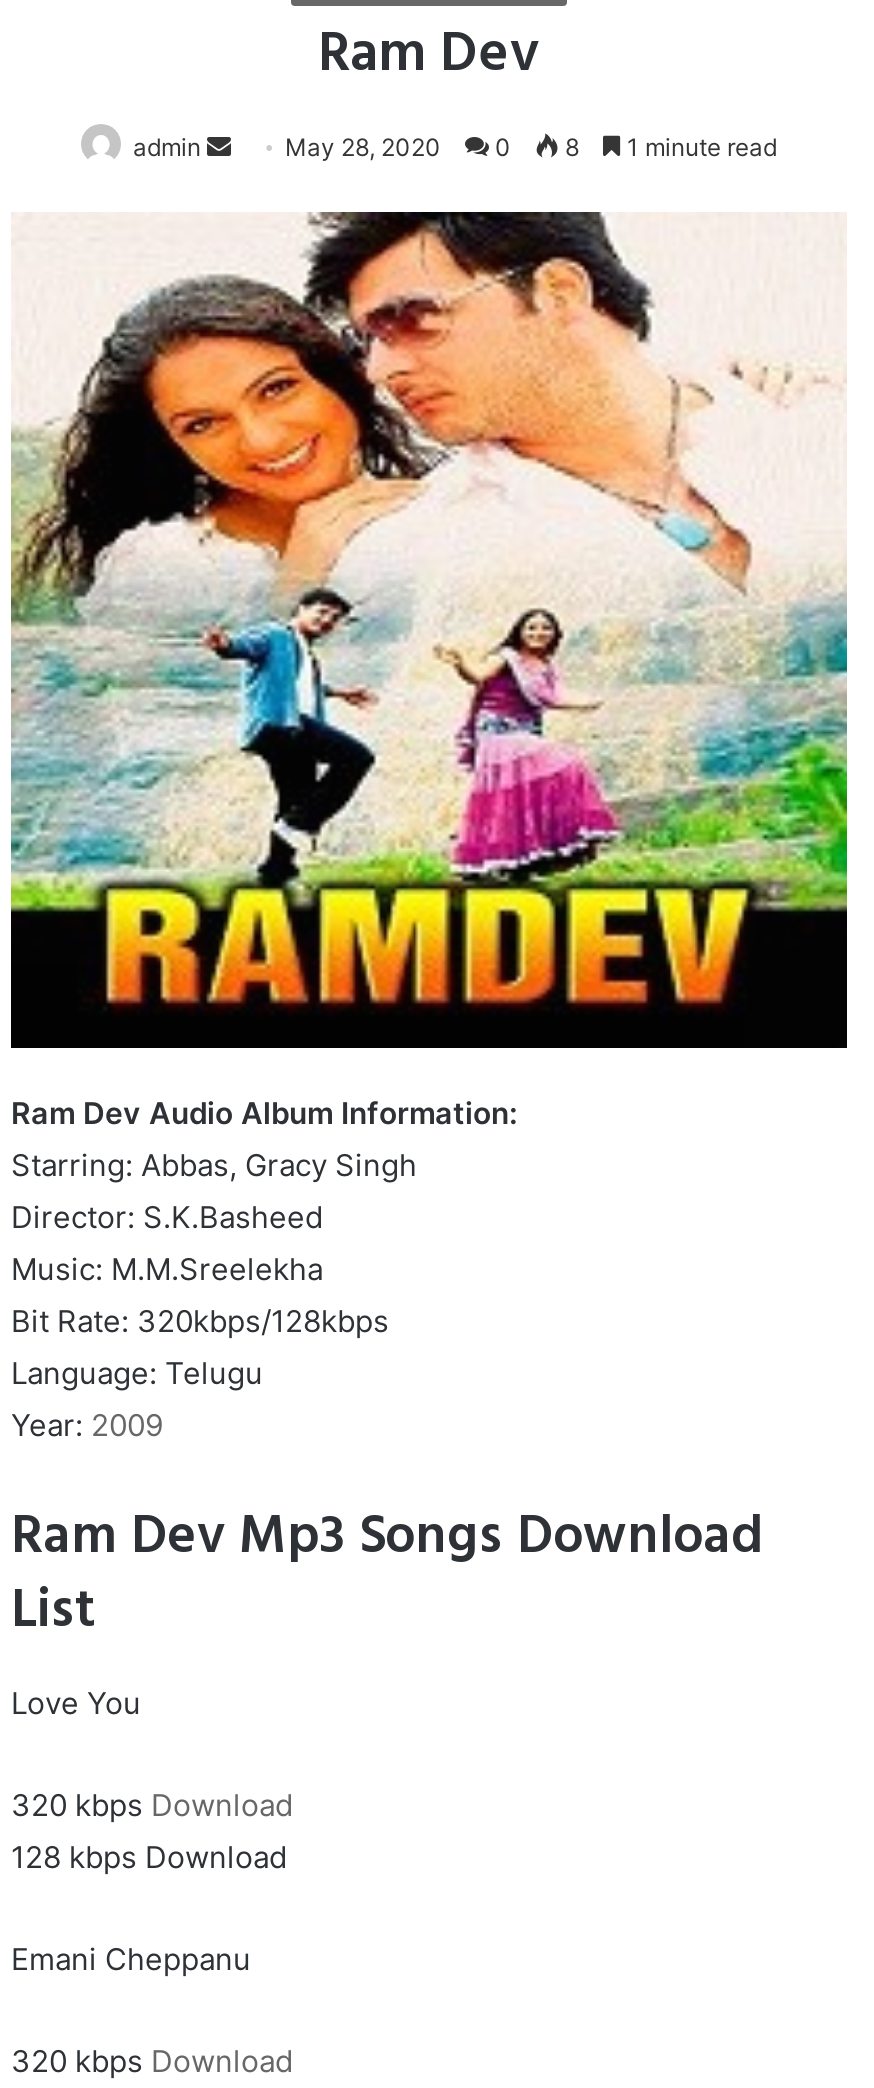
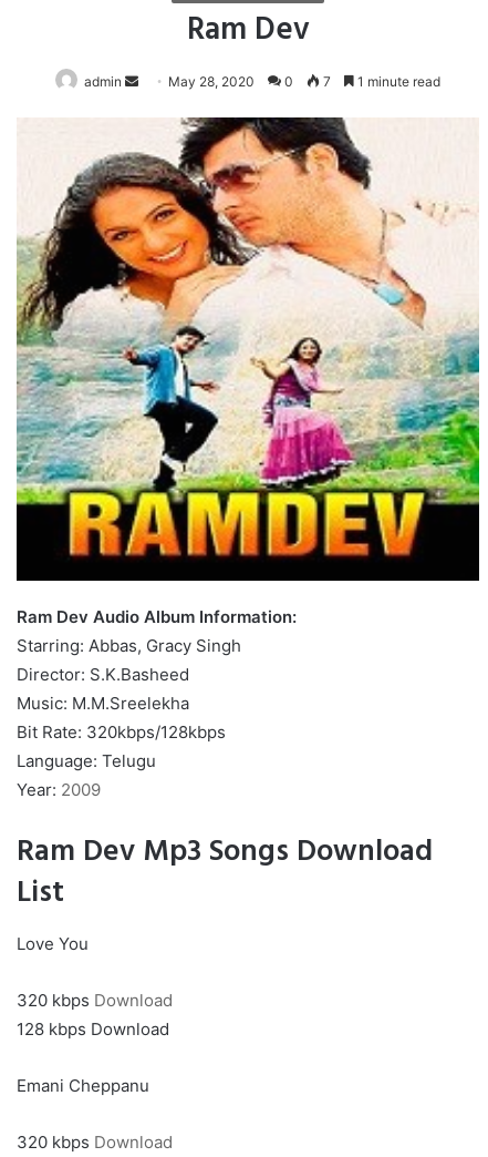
[559,132,579,162] 8 -> [320,73,331,90] 7

